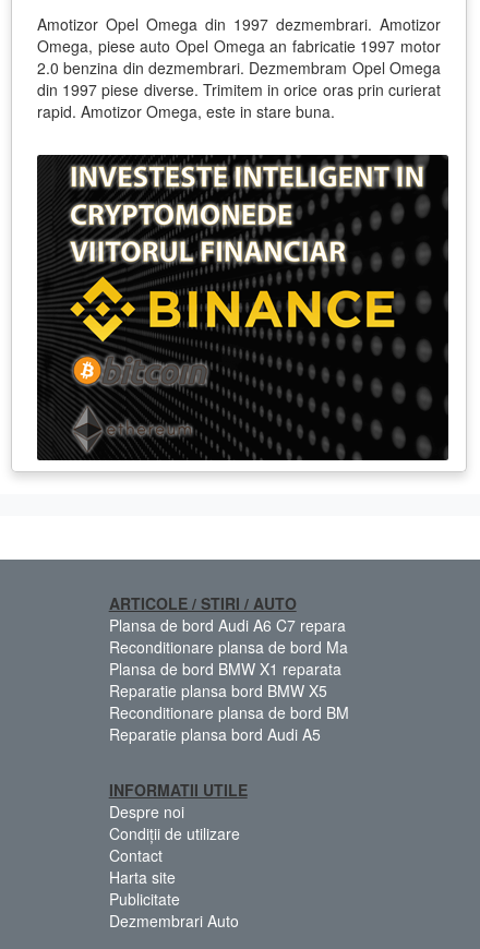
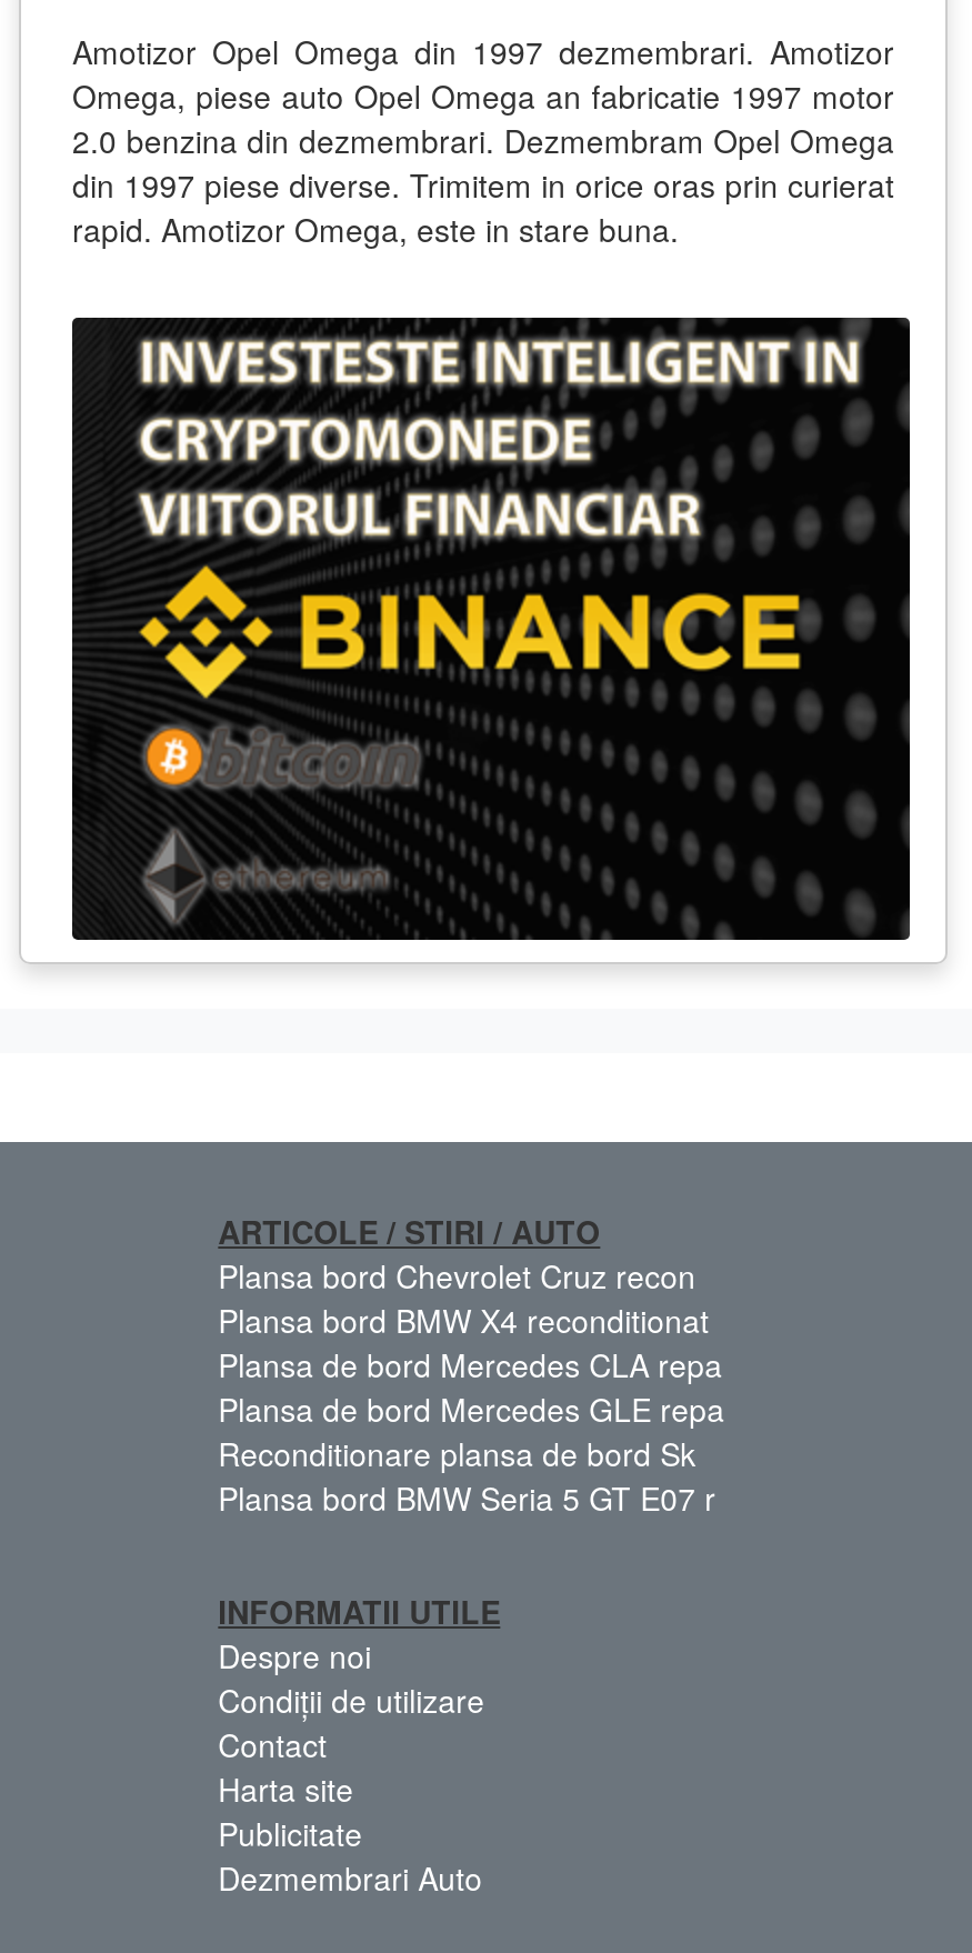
[109,614,349,745] Plansa de bord Audi A6 C7 repara | Reconditionare plansa de bord Ma | Plansa de bord BMW X1 reparata | Reparatie plansa bord BMW X5 | Reconditionare plansa de bord BM | Reparatie plansa bord Audi A5 -> [218,1253,725,1519] Plansa bord Chevrolet Cruz recon | Plansa bord BMW X4 reconditionat | Plansa de bord Mercedes CLA repa | Plansa de bord Mercedes GLE repa | Reconditionare plansa de bord Sk | Plansa bord BMW Seria 5 GT E07 r

